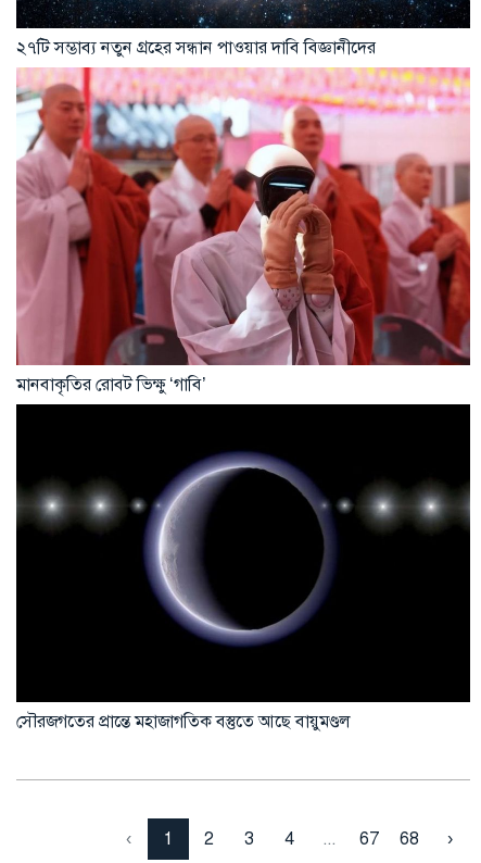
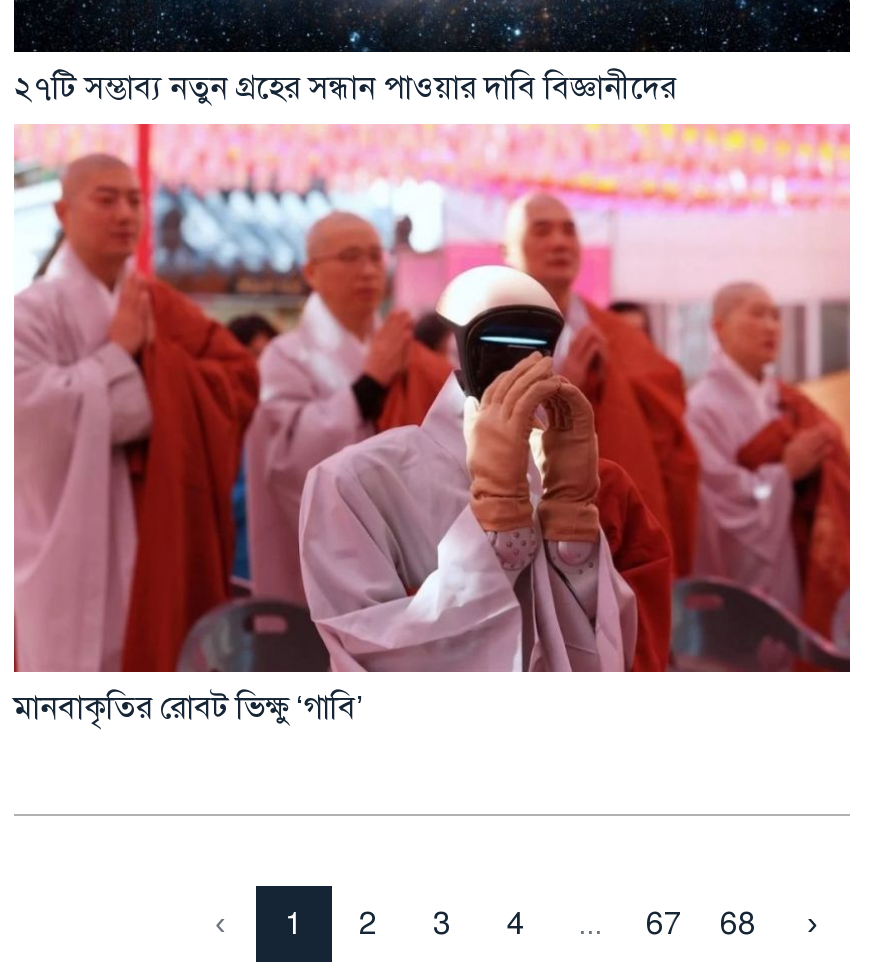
[15,403,471,732] [image] | সৌরজগতের প্রান্তে মহাজাগতিক বস্তুতে আছে বায়ুমণ্ডল -> none

